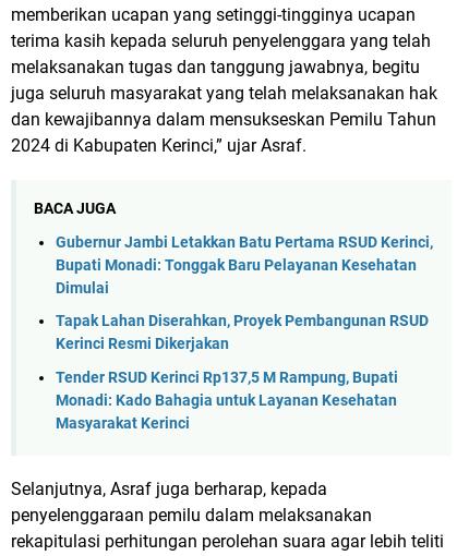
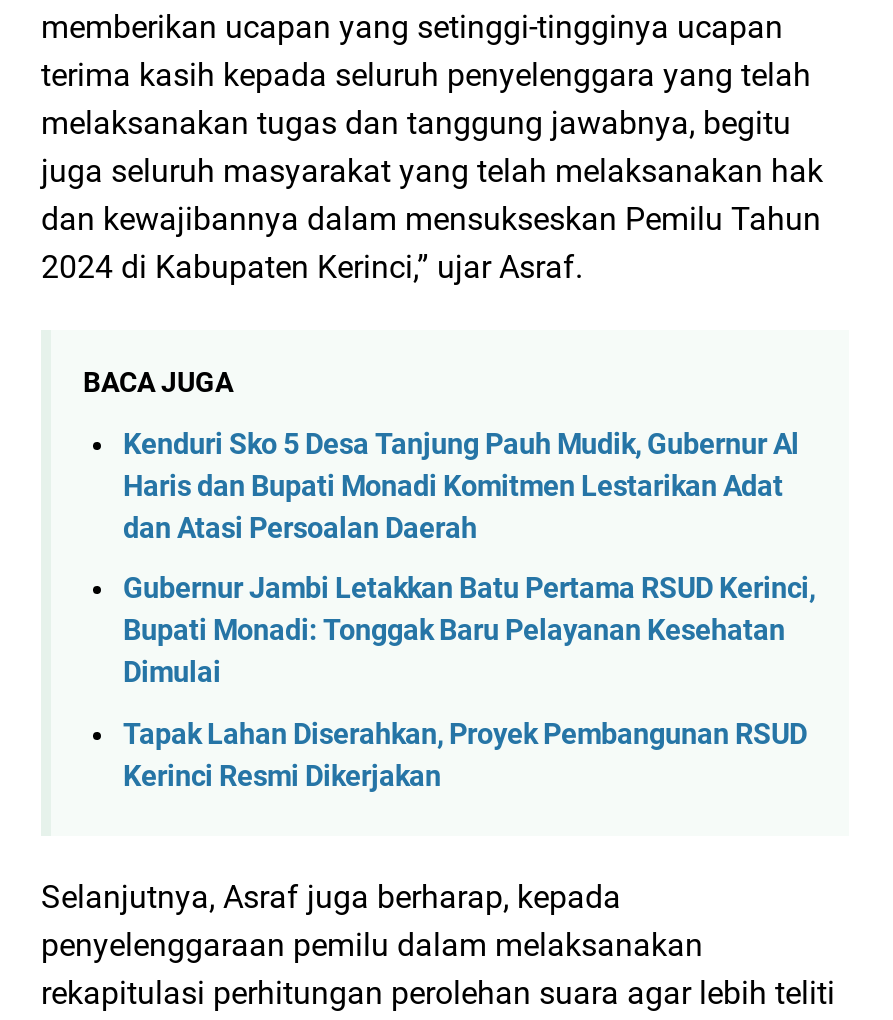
none -> [123,428,799,546] Kenduri Sko 5 Desa Tanjung Pauh Mudik, Gubernur Al | Haris dan Bupati Monadi Komitmen Lestarikan Adat | dan Atasi Persoalan Daerah
moved [56,233,433,354] -> [123,573,815,794]: Gubernur Jambi Letakkan Batu Pertama RSUD Kerinci, | Bupati Monadi: Tonggak Baru Pelayanan Kesehatan | Dimulai | Tapak Lahan Diserahkan, Proyek Pembangunan RSUD | Kerinci Resmi Dikerjakan
[56,368,398,433] Tender RSUD Kerinci Rp137,5 M Rampung, Bupati | Monadi: Kado Bahagia untuk Layanan Kesehatan | Masyarakat Kerinci -> none

